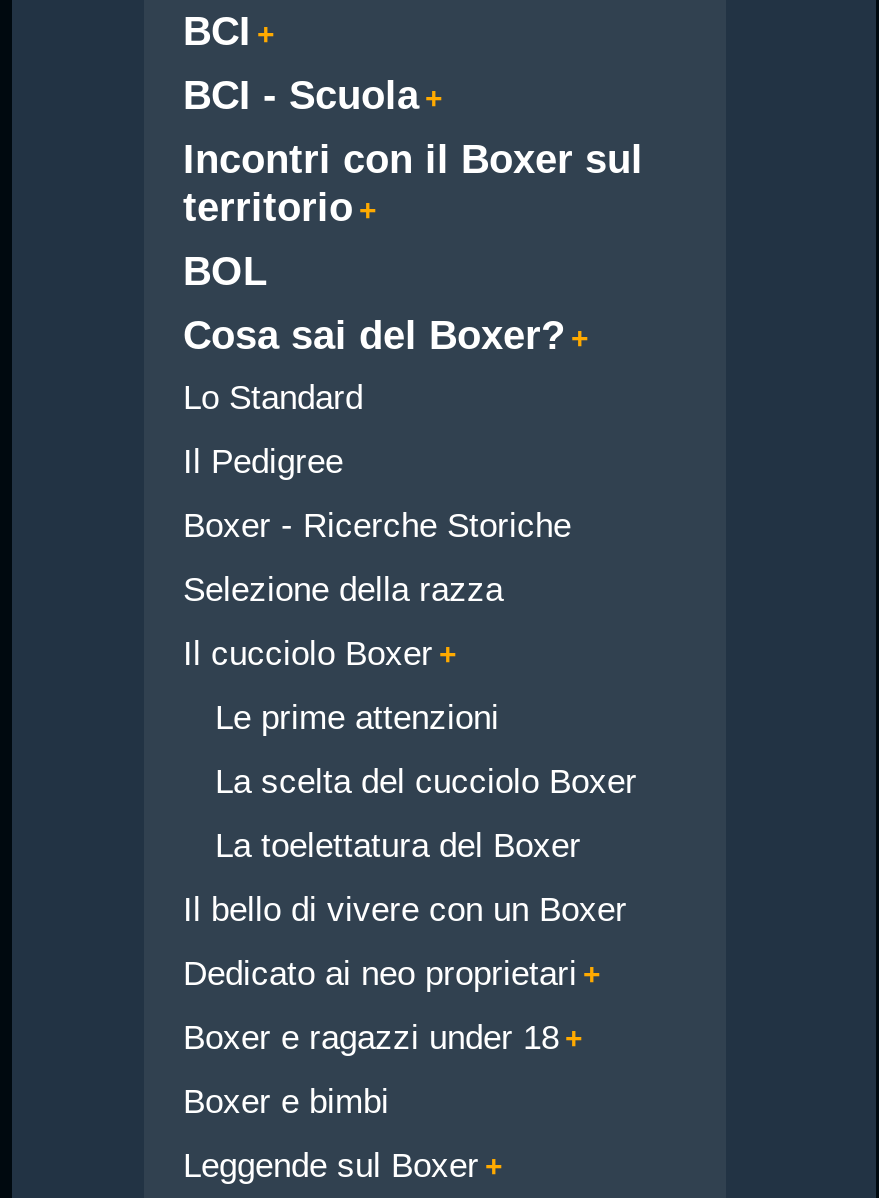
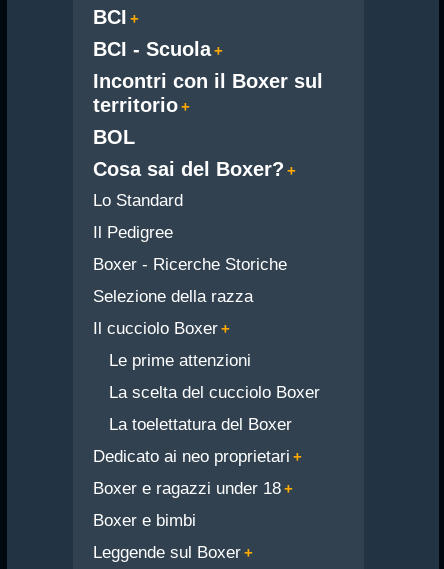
[183,891,627,929] Il bello di vivere con un Boxer -> none

